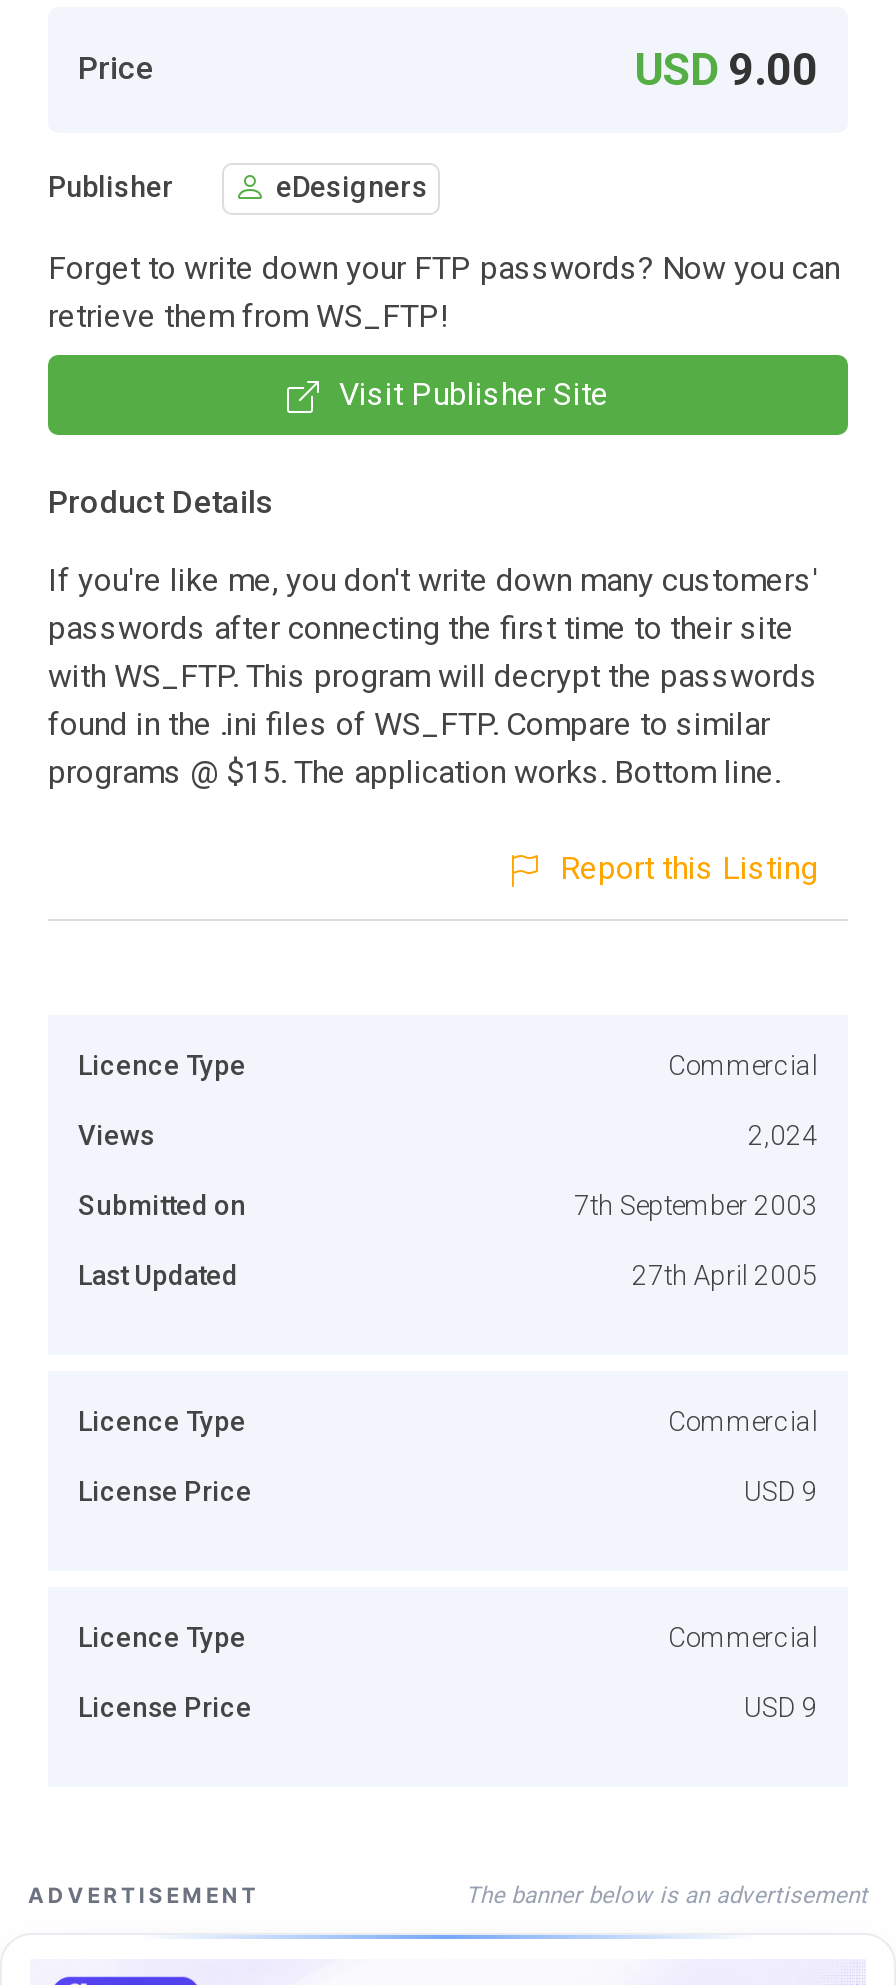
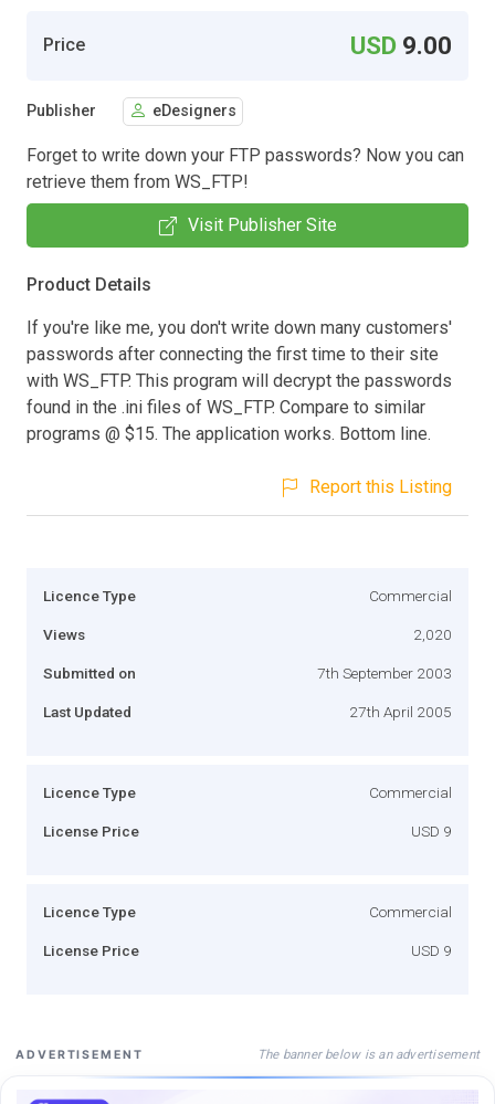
[748,1119,818,1151] 2,024 -> [413,625,452,643] 2,020

